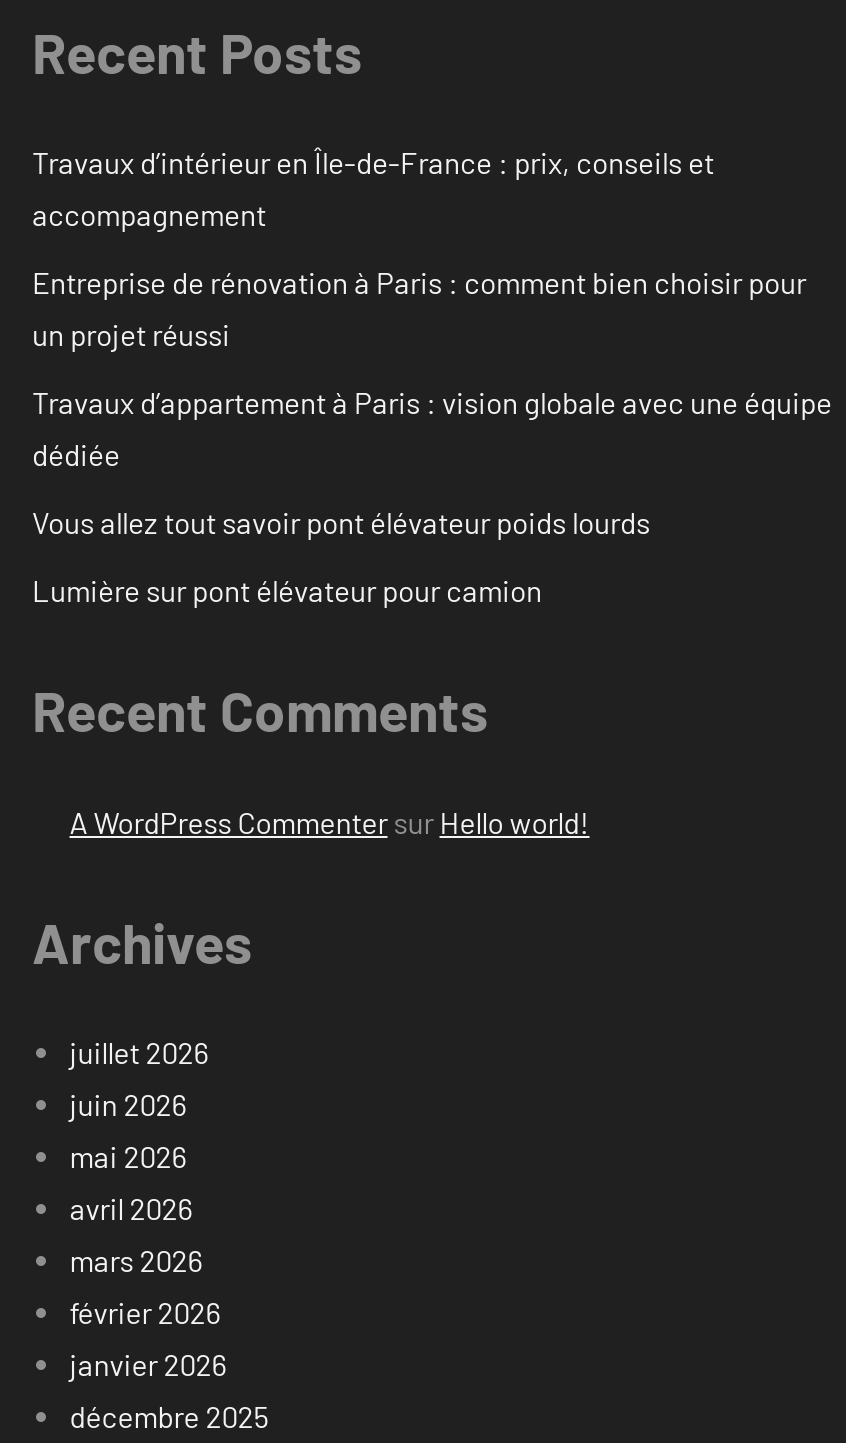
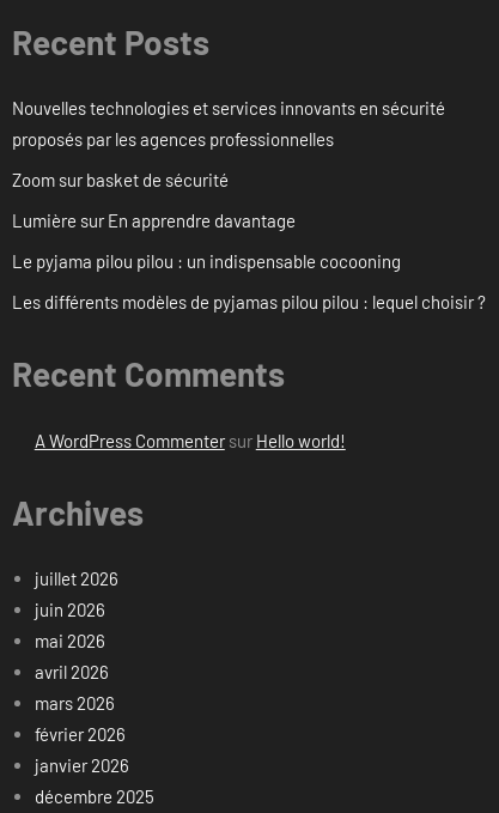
[32,145,714,233] Travaux d’intérieur en Île-de-France : prix, conseils et | accompagnement -> [12,97,445,150] Nouvelles technologies et services innovants en sécurité | proposés par les agences professionnelles
[32,265,806,353] Entreprise de rénovation à Paris : comment bien choisir pour | un projet réussi -> [12,169,229,191] Zoom sur basket de sécurité
[32,385,832,473] Travaux d’appartement à Paris : vision globale avec une équipe | dédiée -> [12,210,296,231] Lumière sur En apprendre davantage
[32,505,650,541] Vous allez tout savoir pont élévateur poids lourds -> [12,251,401,272] Le pyjama pilou pilou : un indispensable cocooning
[32,573,542,609] Lumière sur pont élévateur pour camion -> [12,291,486,313] Les différents modèles de pyjamas pilou pilou : lequel choisir ?

